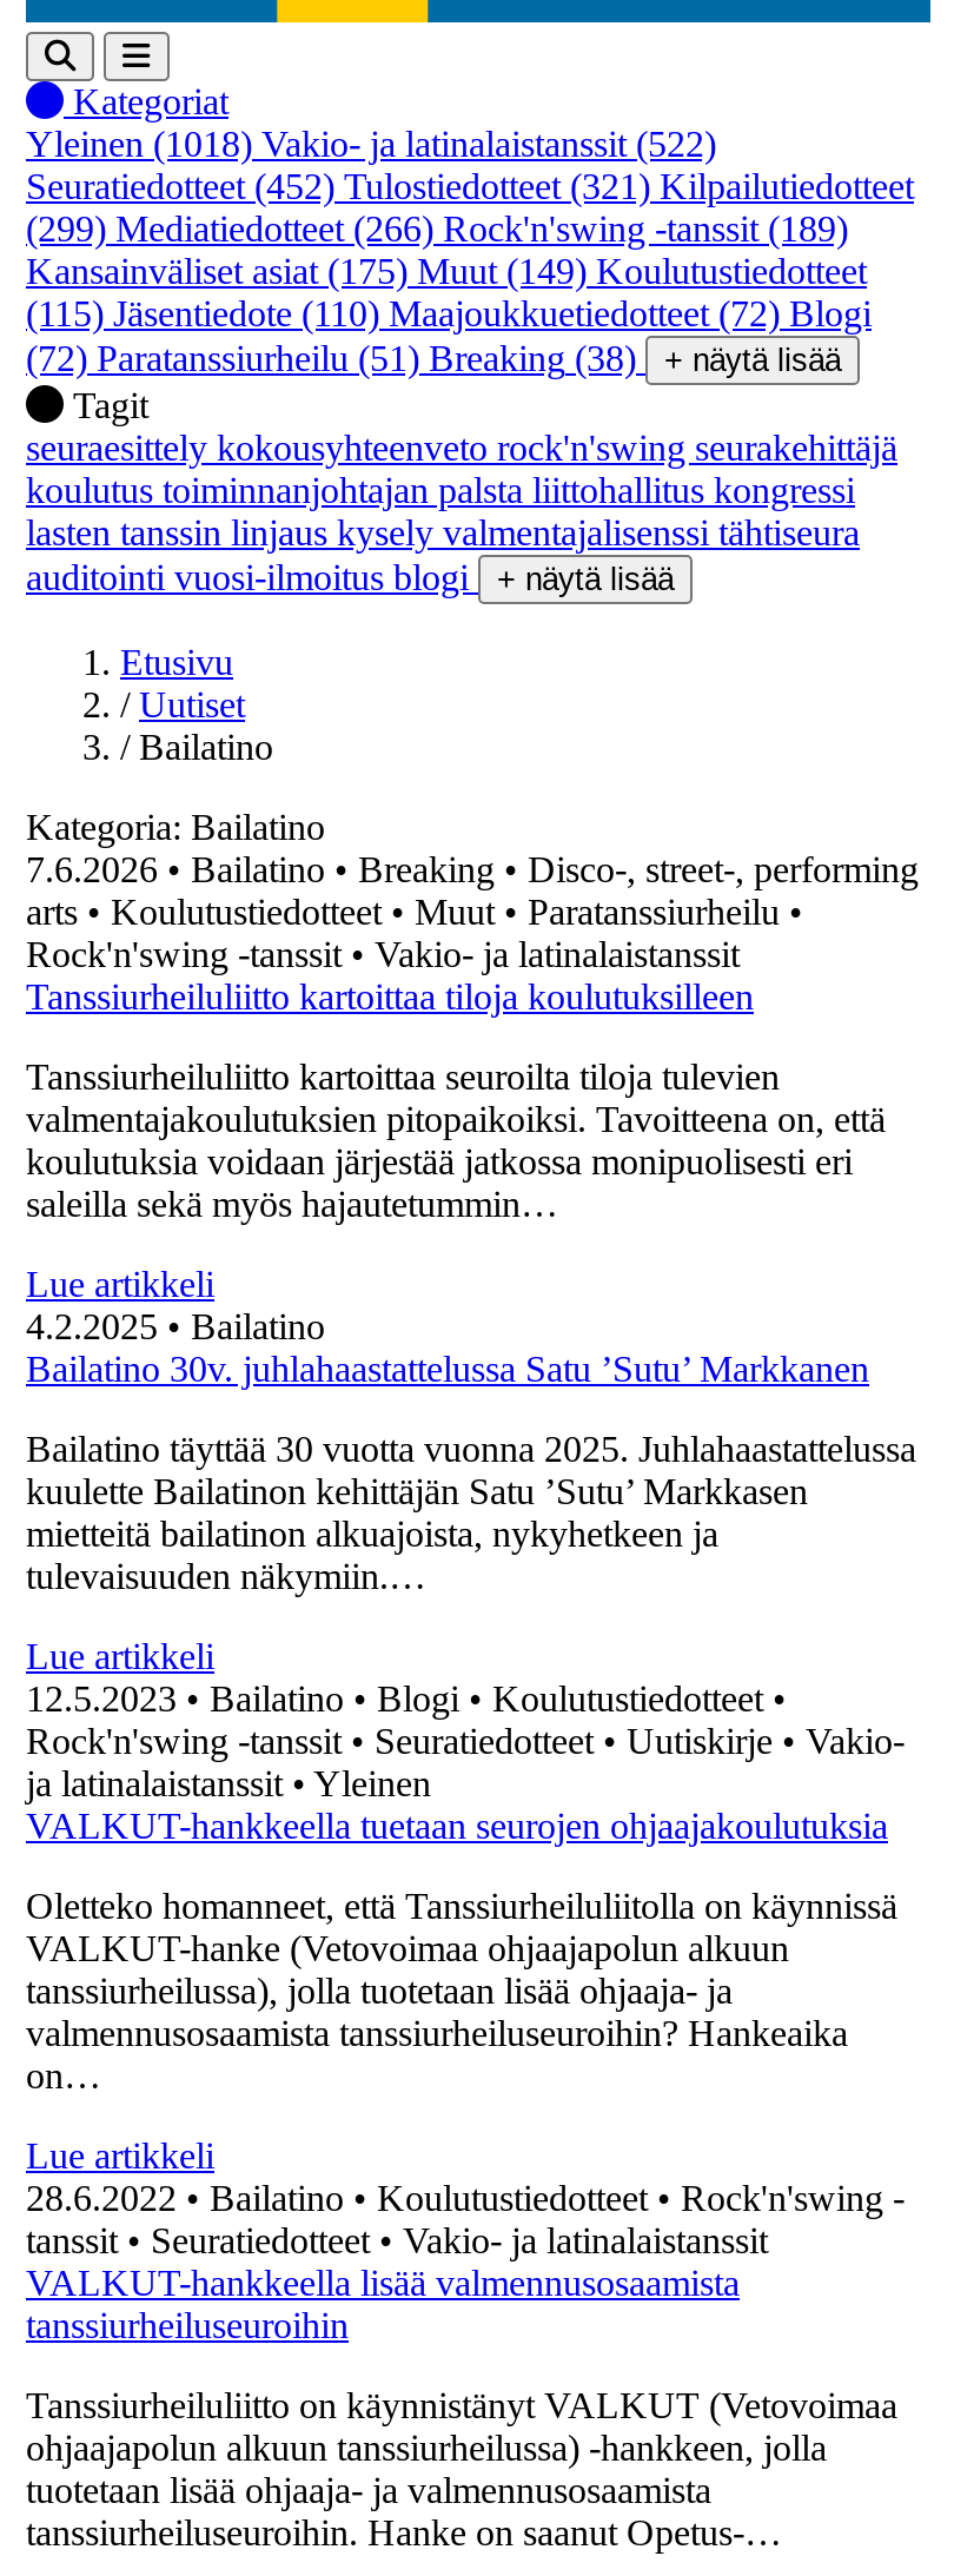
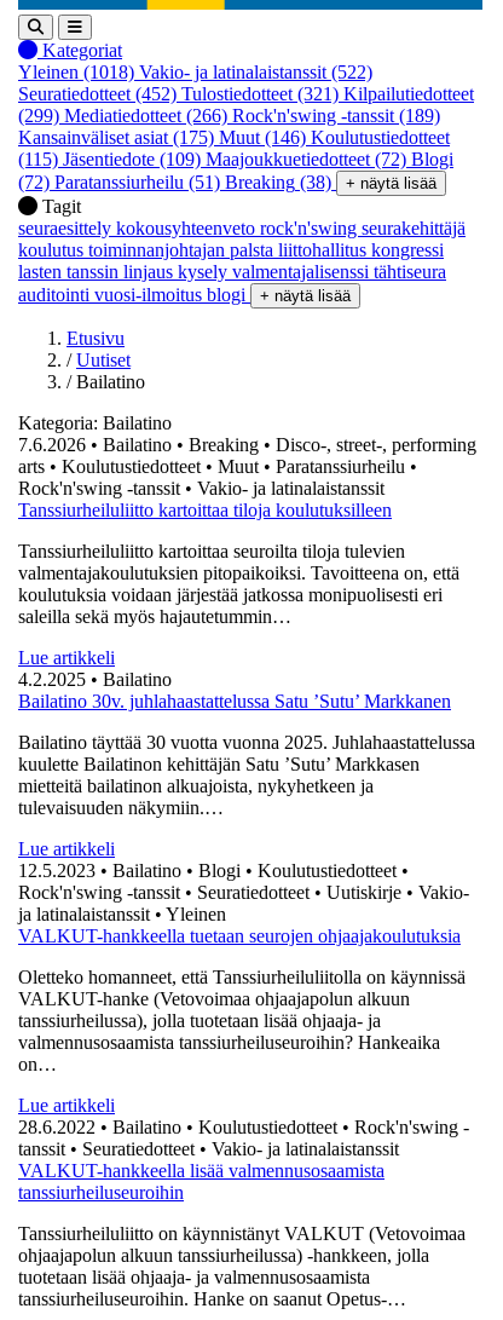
[26,251,867,291] Kansainväliset asiat (175) Muut (149) Koulutustiedotteet -> [18,127,450,148] Kansainväliset asiat (175) Muut (146) Koulutustiedotteet
[26,293,872,333] (115) Jäsentiedote (110) Maajoukkuetiedotteet (72) Blogi -> [18,149,453,169] (115) Jäsentiedote (109) Maajoukkuetiedotteet (72) Blogi

